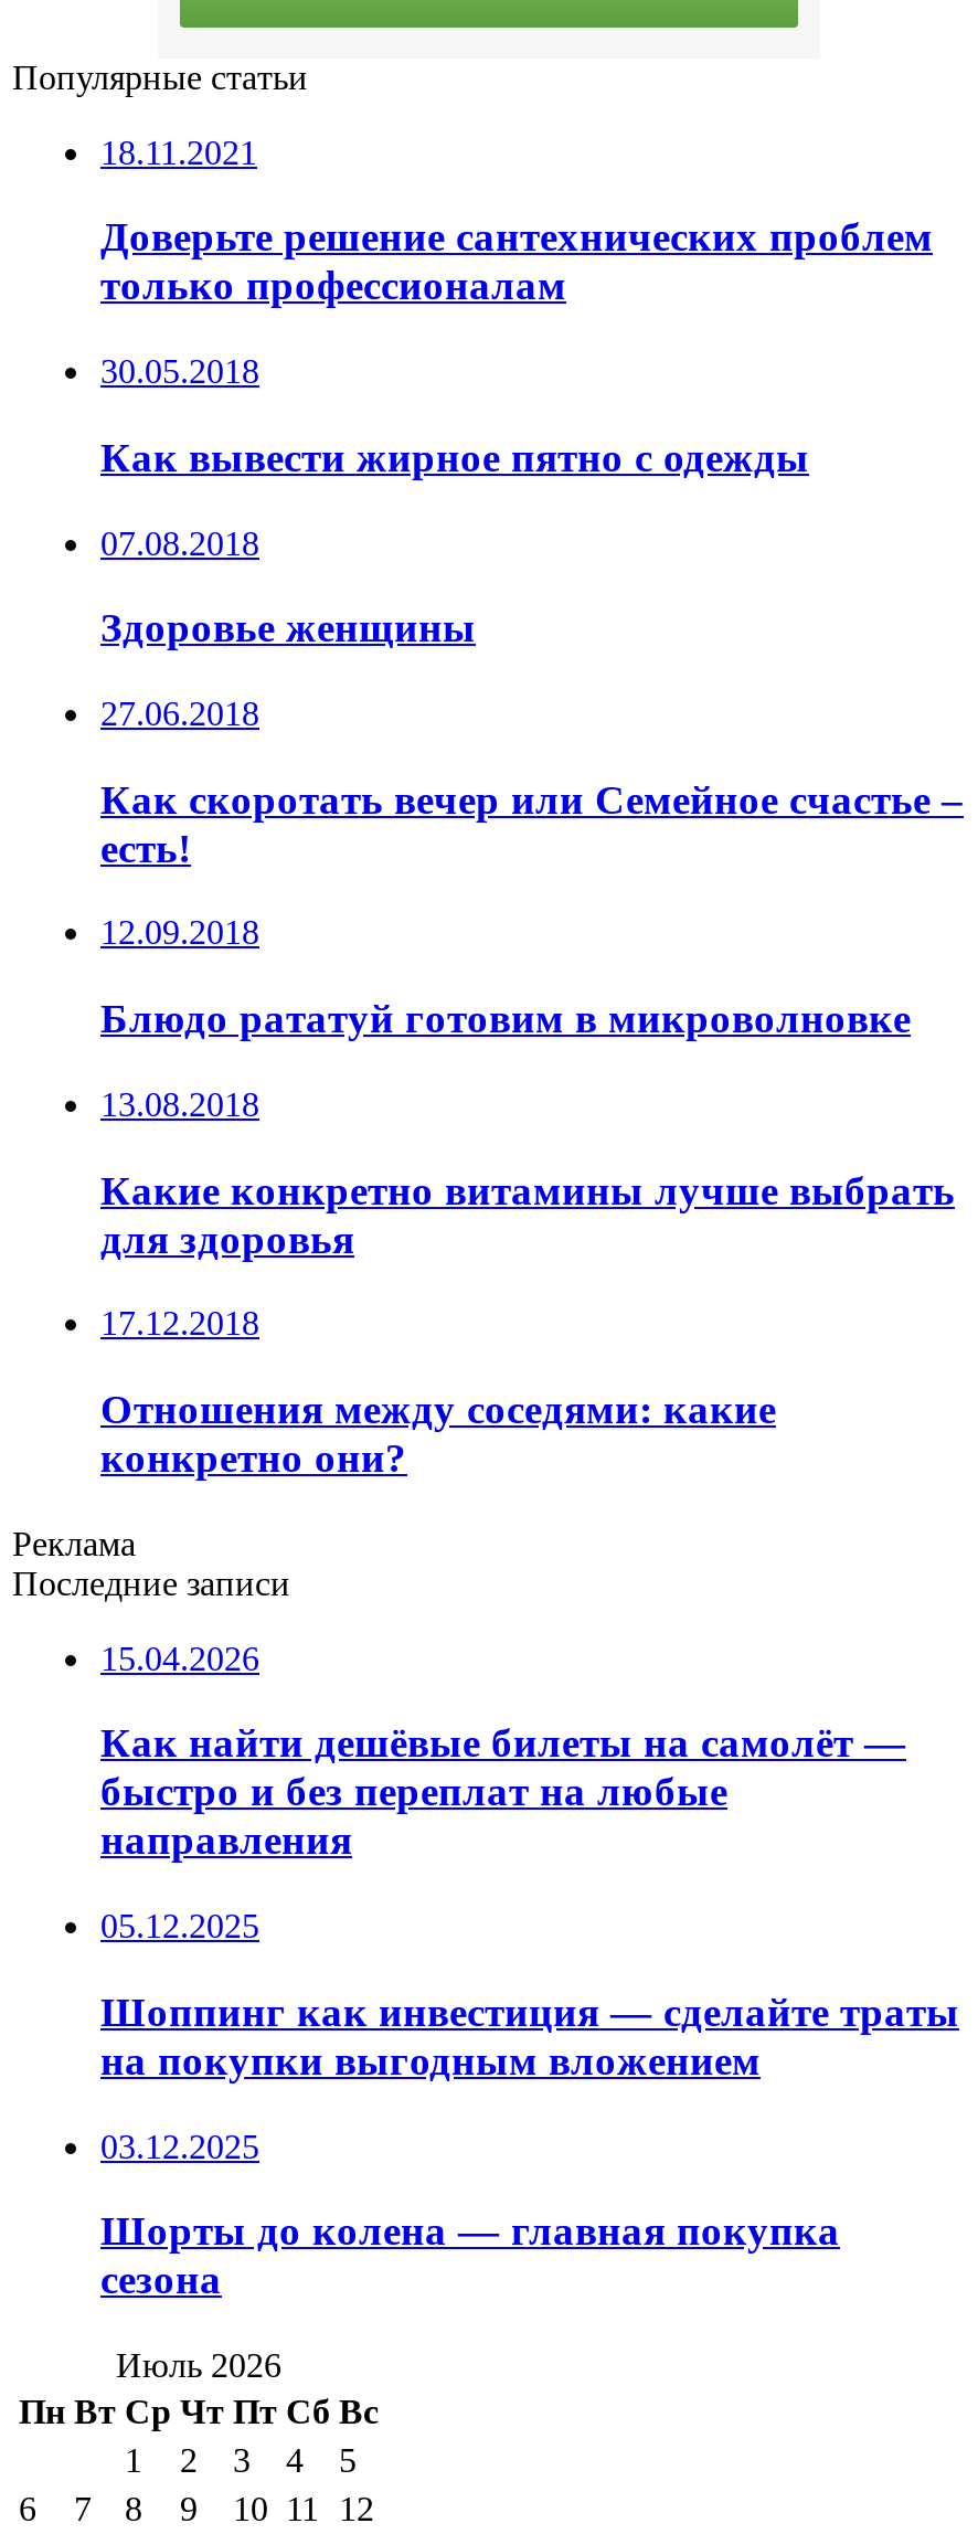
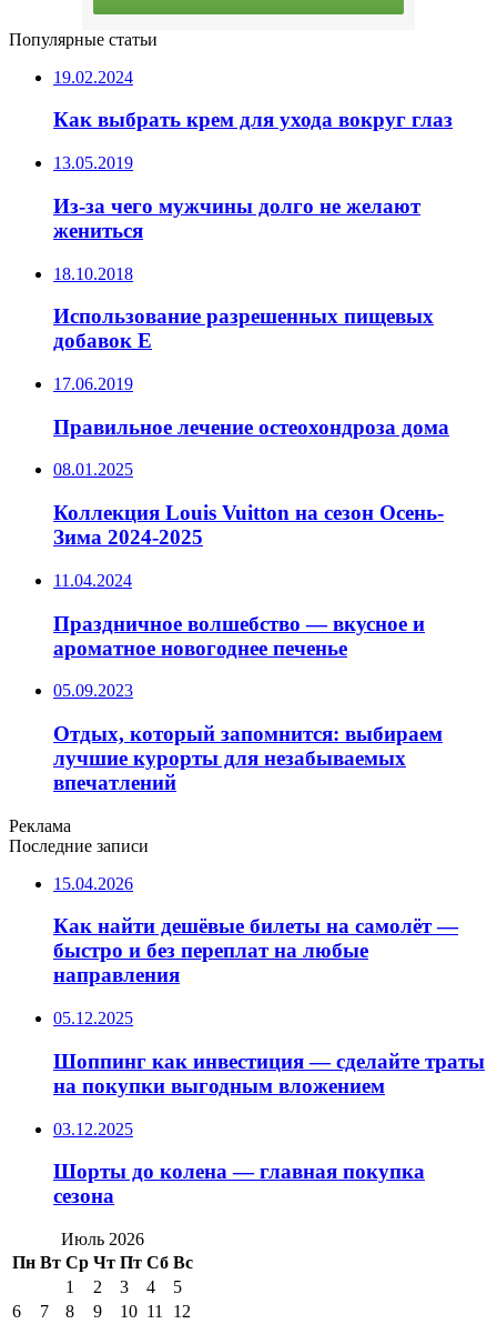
[100,133,257,170] 18.11.2021 -> [53,67,133,86] 19.02.2024
[100,214,933,309] Доверьте решение сантехнических проблем | только профессионалам -> [53,108,453,132] Как выбрать крем для ухода вокруг глаз
[100,352,259,390] 30.05.2018 -> [53,153,133,172] 13.05.2019
[100,433,809,480] Как вывести жирное пятно с одежды -> [53,194,420,242] Из-за чего мужчины долго не желают | жениться
[100,524,259,561] 07.08.2018 -> [53,264,133,283] 18.10.2018
[100,605,476,651] Здоровье женщины -> [53,305,434,352] Использование разрешенных пищевых | добавок Е
[100,695,259,732] 27.06.2018 -> [53,374,133,393] 17.06.2019
[100,776,964,871] Как скоротать вечер или Семейное счастье – | есть! -> [53,415,449,438] Правильное лечение остеохондроза дома
[100,914,259,952] 12.09.2018 -> [53,460,133,479] 08.01.2025
[100,995,911,1042] Блюдо рататуй готовим в микроволновке -> [53,501,444,549] Коллекция Louis Vuitton на сезон Осень- | Зима 2024-2025
[100,1085,259,1123] 13.08.2018 -> [53,571,132,590] 11.04.2024
[100,1166,955,1261] Какие конкретно витамины лучше выбрать | для здоровья -> [53,612,425,659] Праздничное волшебство — вкусное и | ароматное новогоднее печенье
[100,1305,259,1342] 17.12.2018 -> [53,681,133,700] 05.09.2023
[100,1386,776,1481] Отношения между соседями: какие | конкретно они? -> [53,722,443,794] Отдых, который запомнится: выбираем | лучшие курорты для незабываемых | впечатлений

